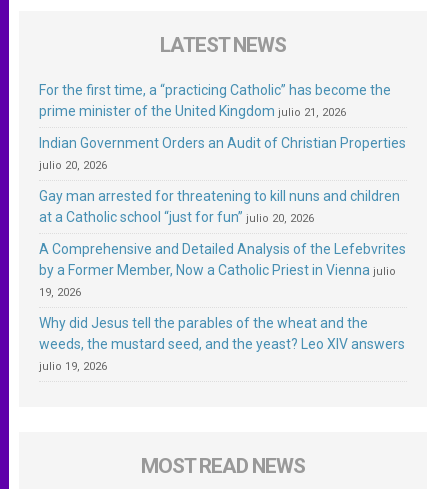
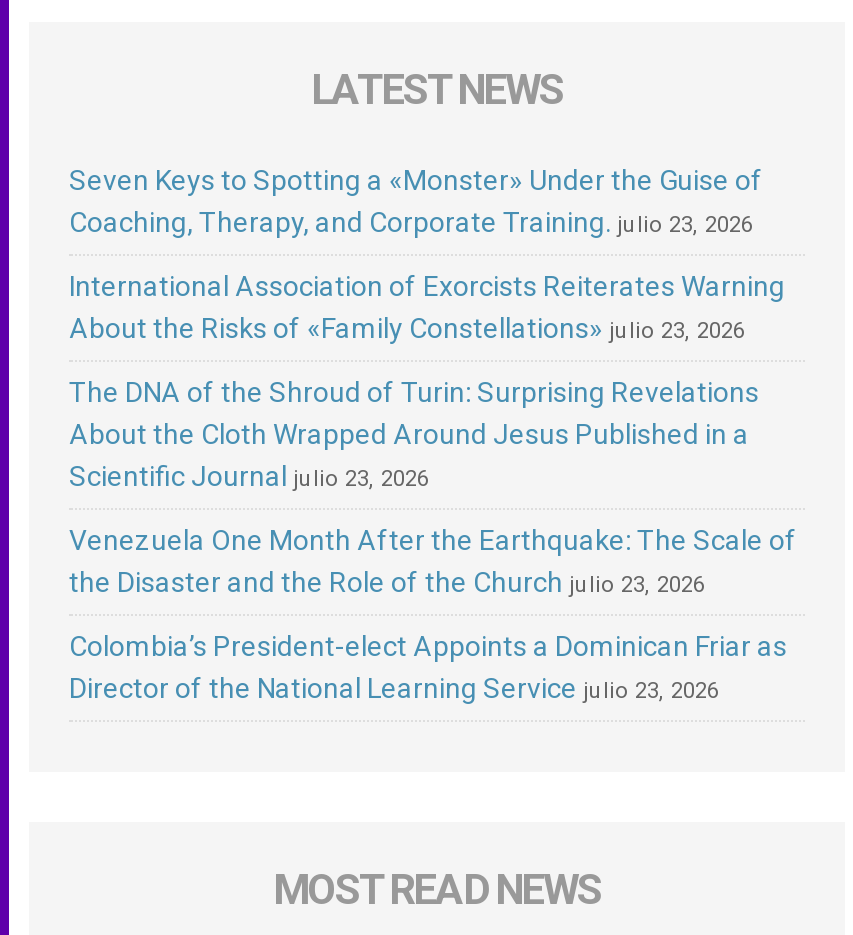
[39,82,406,373] For the first time, a “practicing Catholic” has become the | prime minister of the United Kingdom julio 21, 2026 | Indian Government Orders an Audit of Christian Properties | julio 20, 2026 | Gay man arrested for threatening to kill nuns and children | at a Catholic school “just for fun” julio 20, 2026 | A Comprehensive and Detailed Analysis of the Lefebvrites | by a Former Member, Now a Catholic Priest in Vienna julio | 19, 2026 | Why did Jesus tell the parables of the wheat and the | weeds, the mustard seed, and the yeast? Leo XIV answers | julio 19, 2026 -> [69,163,797,703] Seven Keys to Spotting a «Monster» Under the Guise of | Coaching, Therapy, and Corporate Training. julio 23, 2026 | International Association of Exorcists Reiterates Warning | About the Risks of «Family Constellations» julio 23, 2026 | The DNA of the Shroud of Turin: Surprising Revelations | About the Cloth Wrapped Around Jesus Published in a | Scientific Journal julio 23, 2026 | Venezuela One Month After the Earthquake: The Scale of | the Disaster and the Role of the Church julio 23, 2026 | Colombia’s President-elect Appoints a Dominican Friar as | Director of the National Learning Service julio 23, 2026

